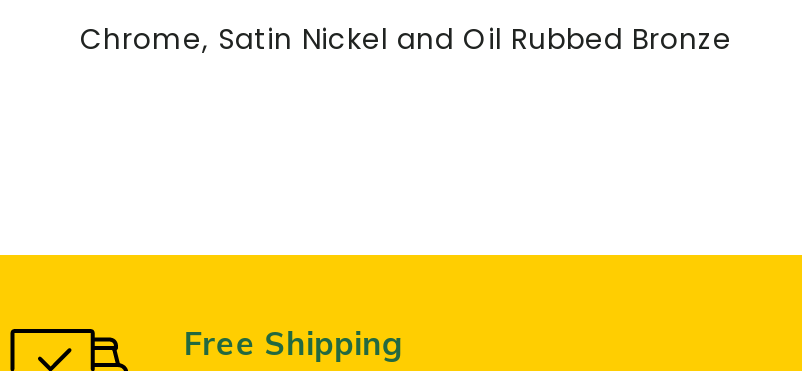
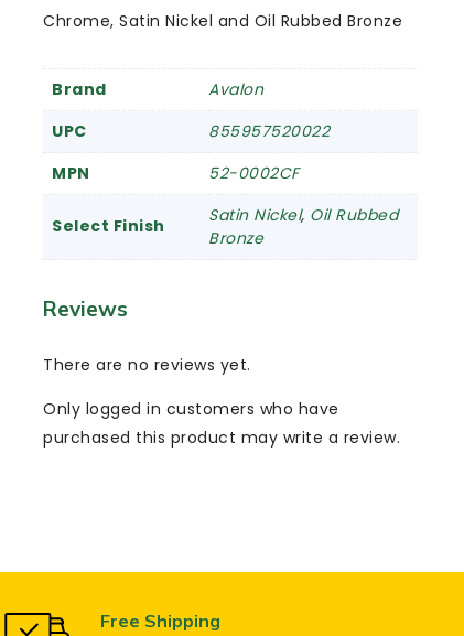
none -> [43,78,400,449] Brand | Avalon | UPC | 855957520022 | MPN | 52-0002CF | Select Finish | Satin Nickel, Oil Rubbed | Bronze | Reviews | There are no reviews yet. | Only logged in customers who have | purchased this product may write a review.

